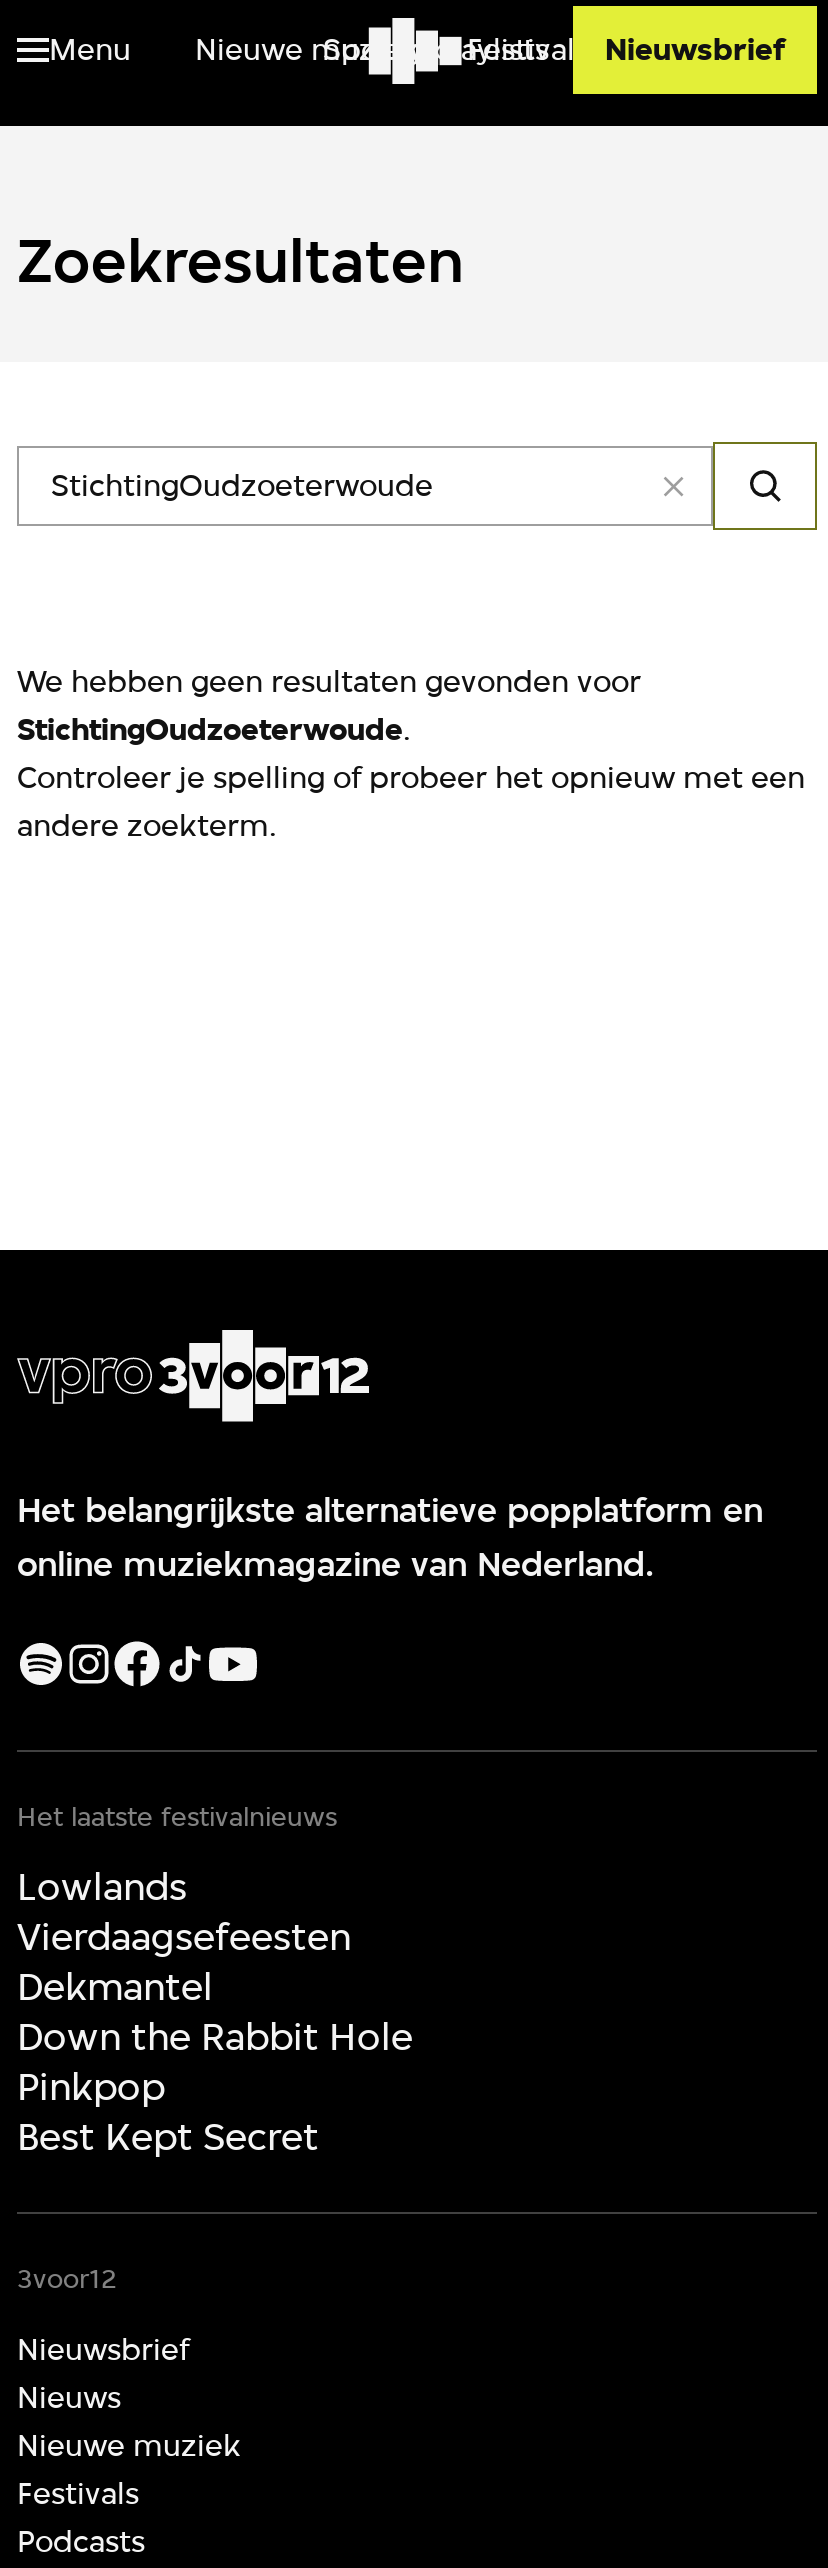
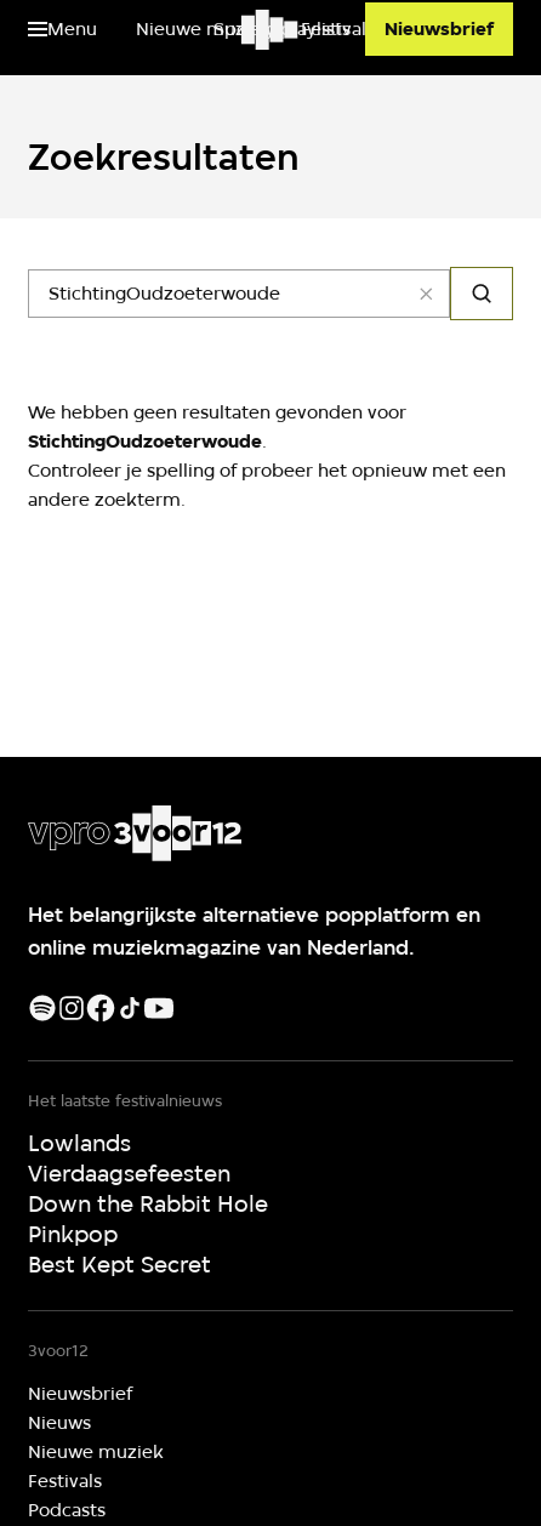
[17,1965,213,2011] Dekmantel -> none

